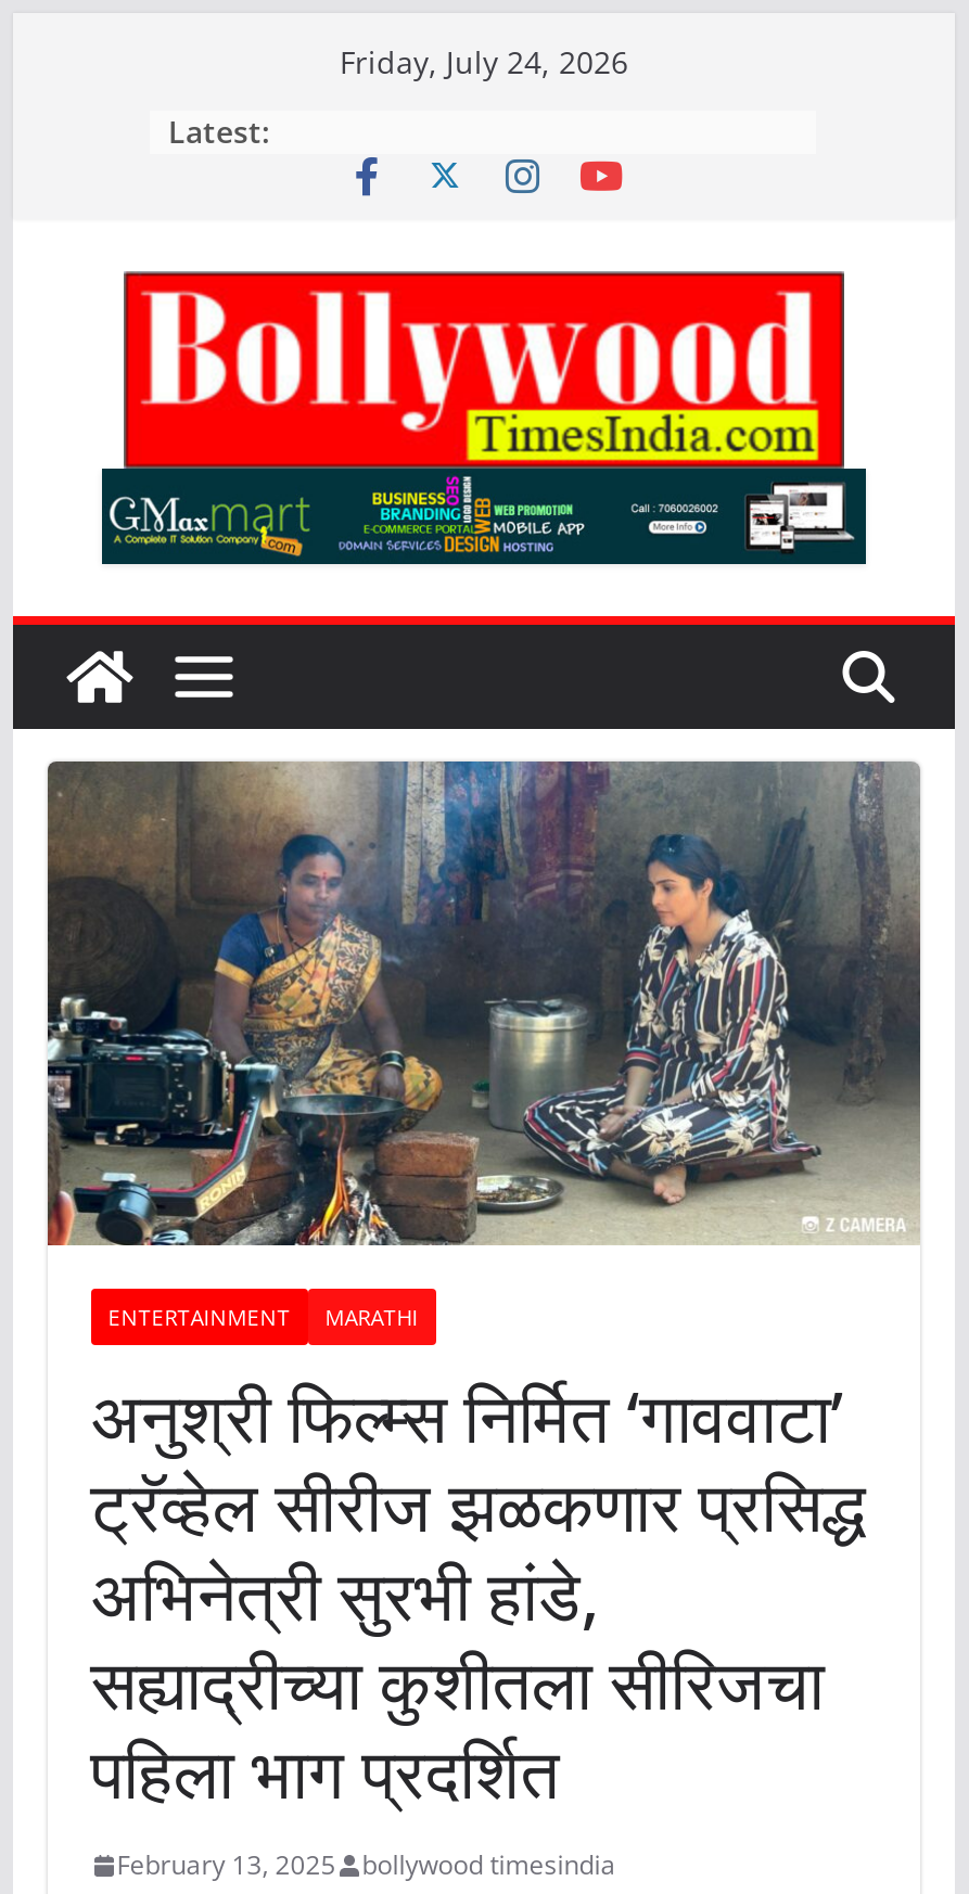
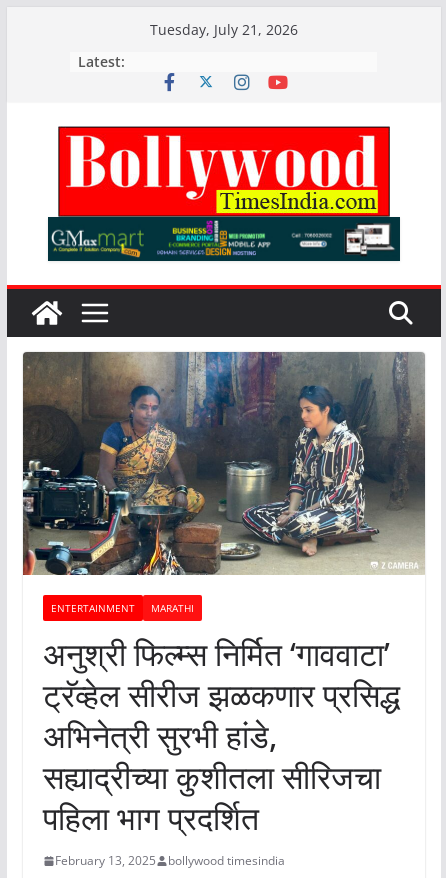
[340,41,628,82] Friday, July 24, 2026 -> [150,20,298,39] Tuesday, July 21, 2026

